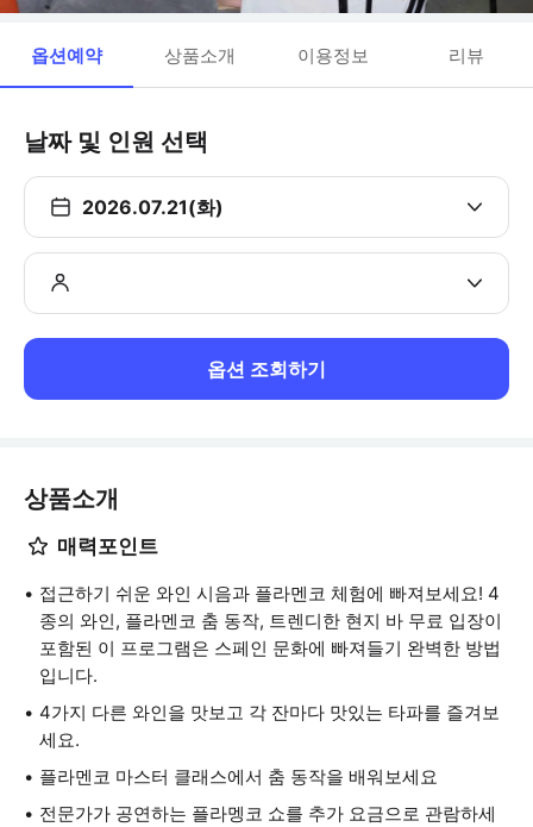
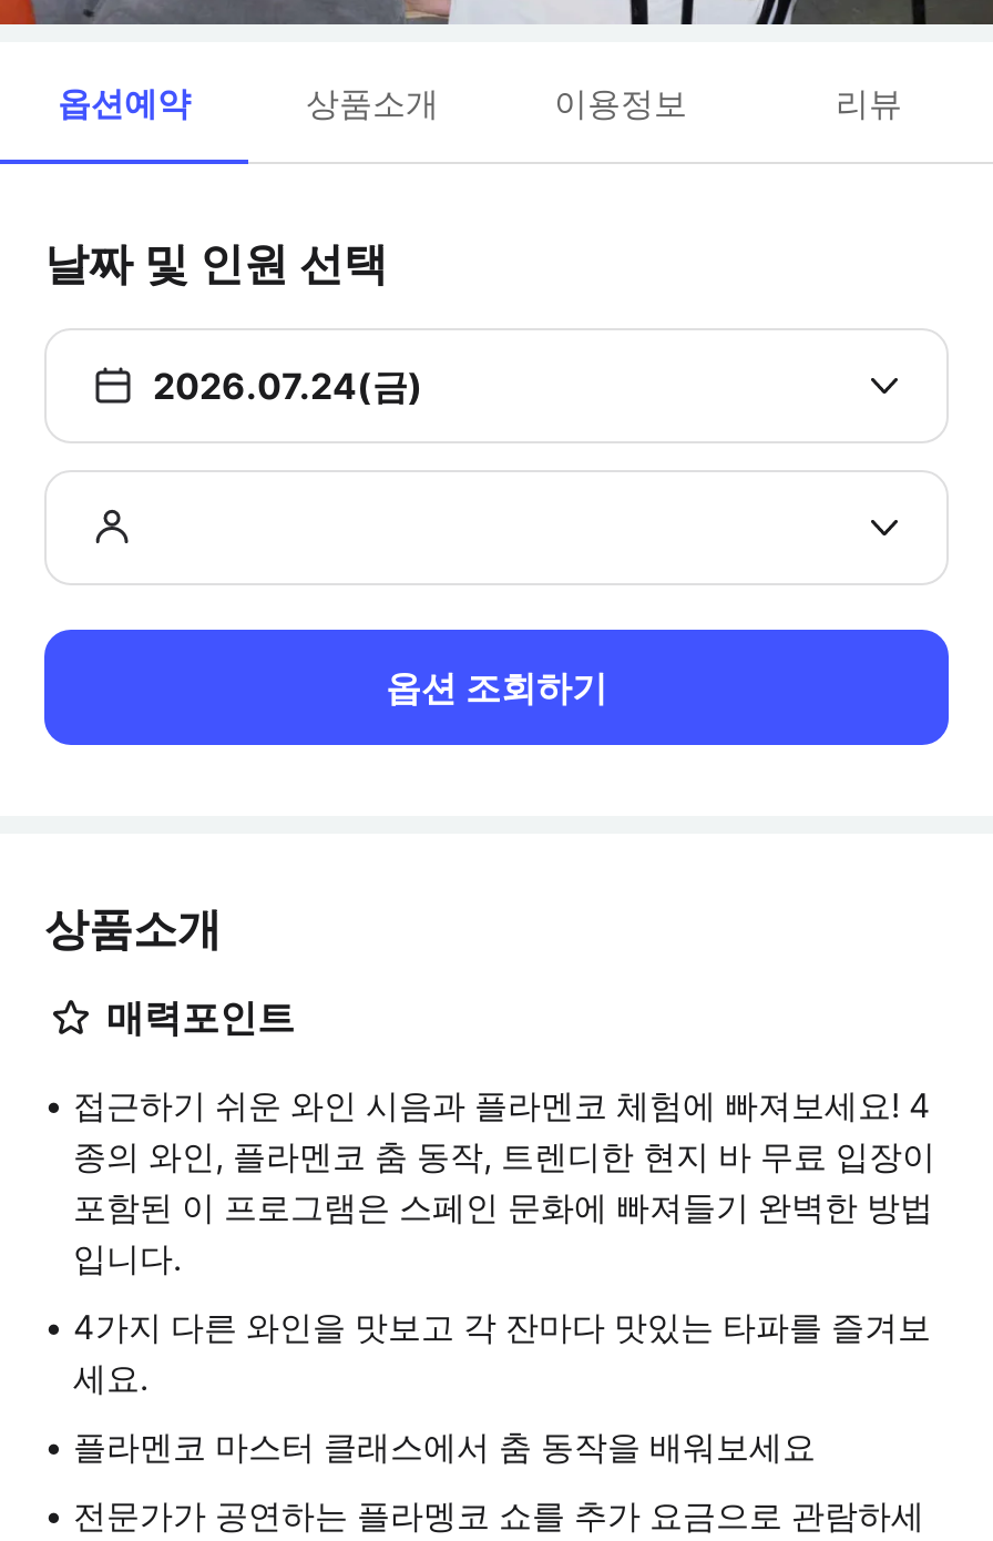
[82,195,224,219] 2026.07.21(화) -> [153,364,423,408] 2026.07.24(금)

